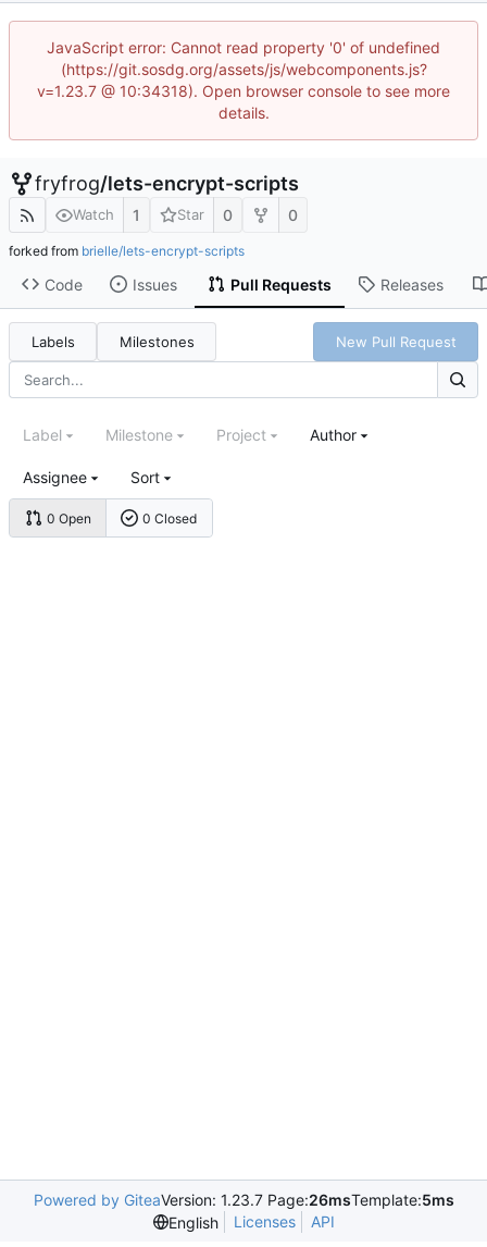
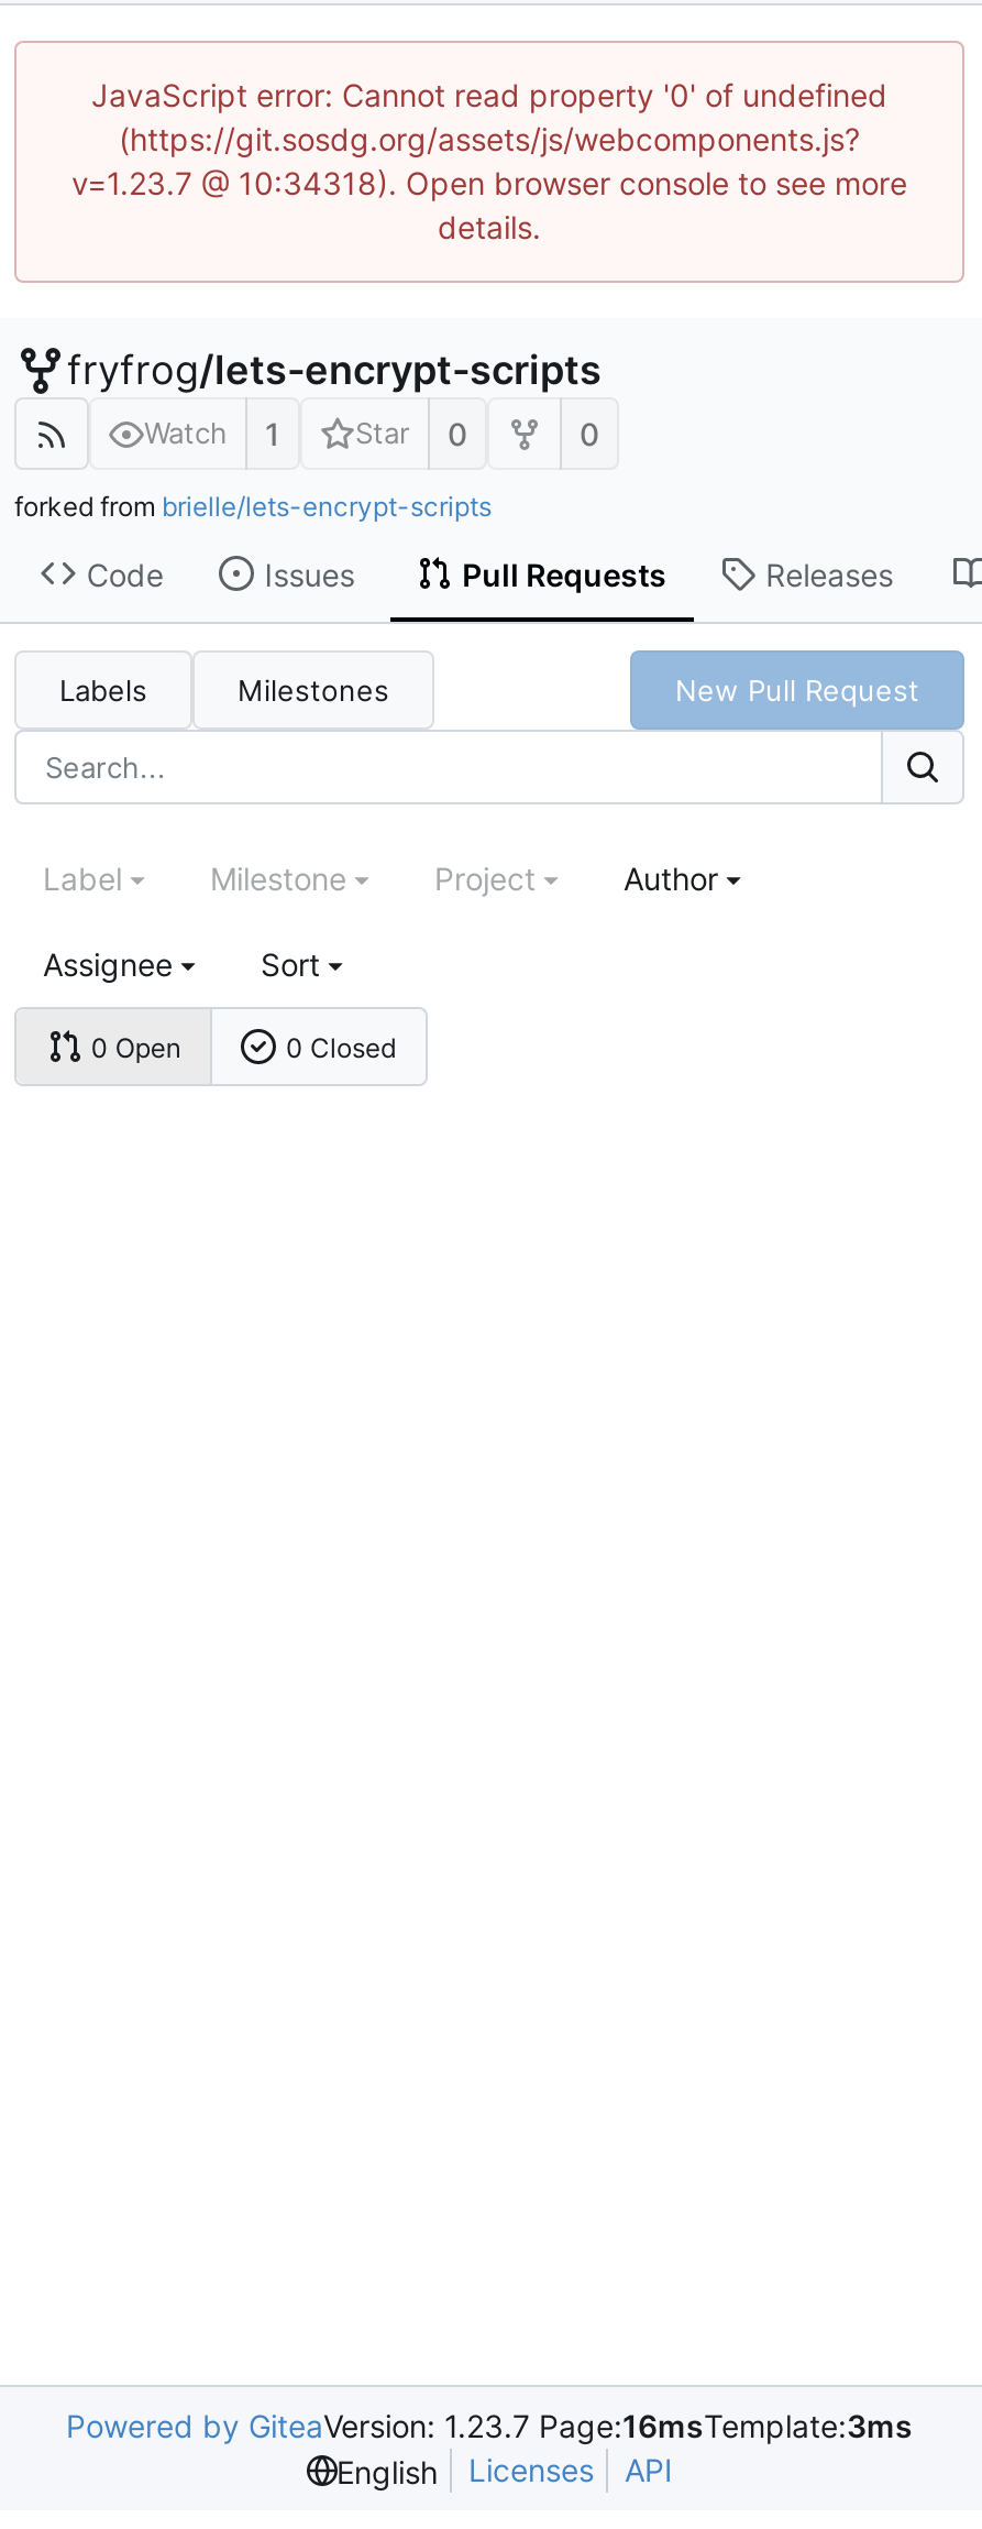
[33,1190,454,1209] Powered by GiteaVersion: 1.23.7 Page:26msTemplate:5ms -> [66,2407,913,2444] Powered by GiteaVersion: 1.23.7 Page:16msTemplate:3ms

